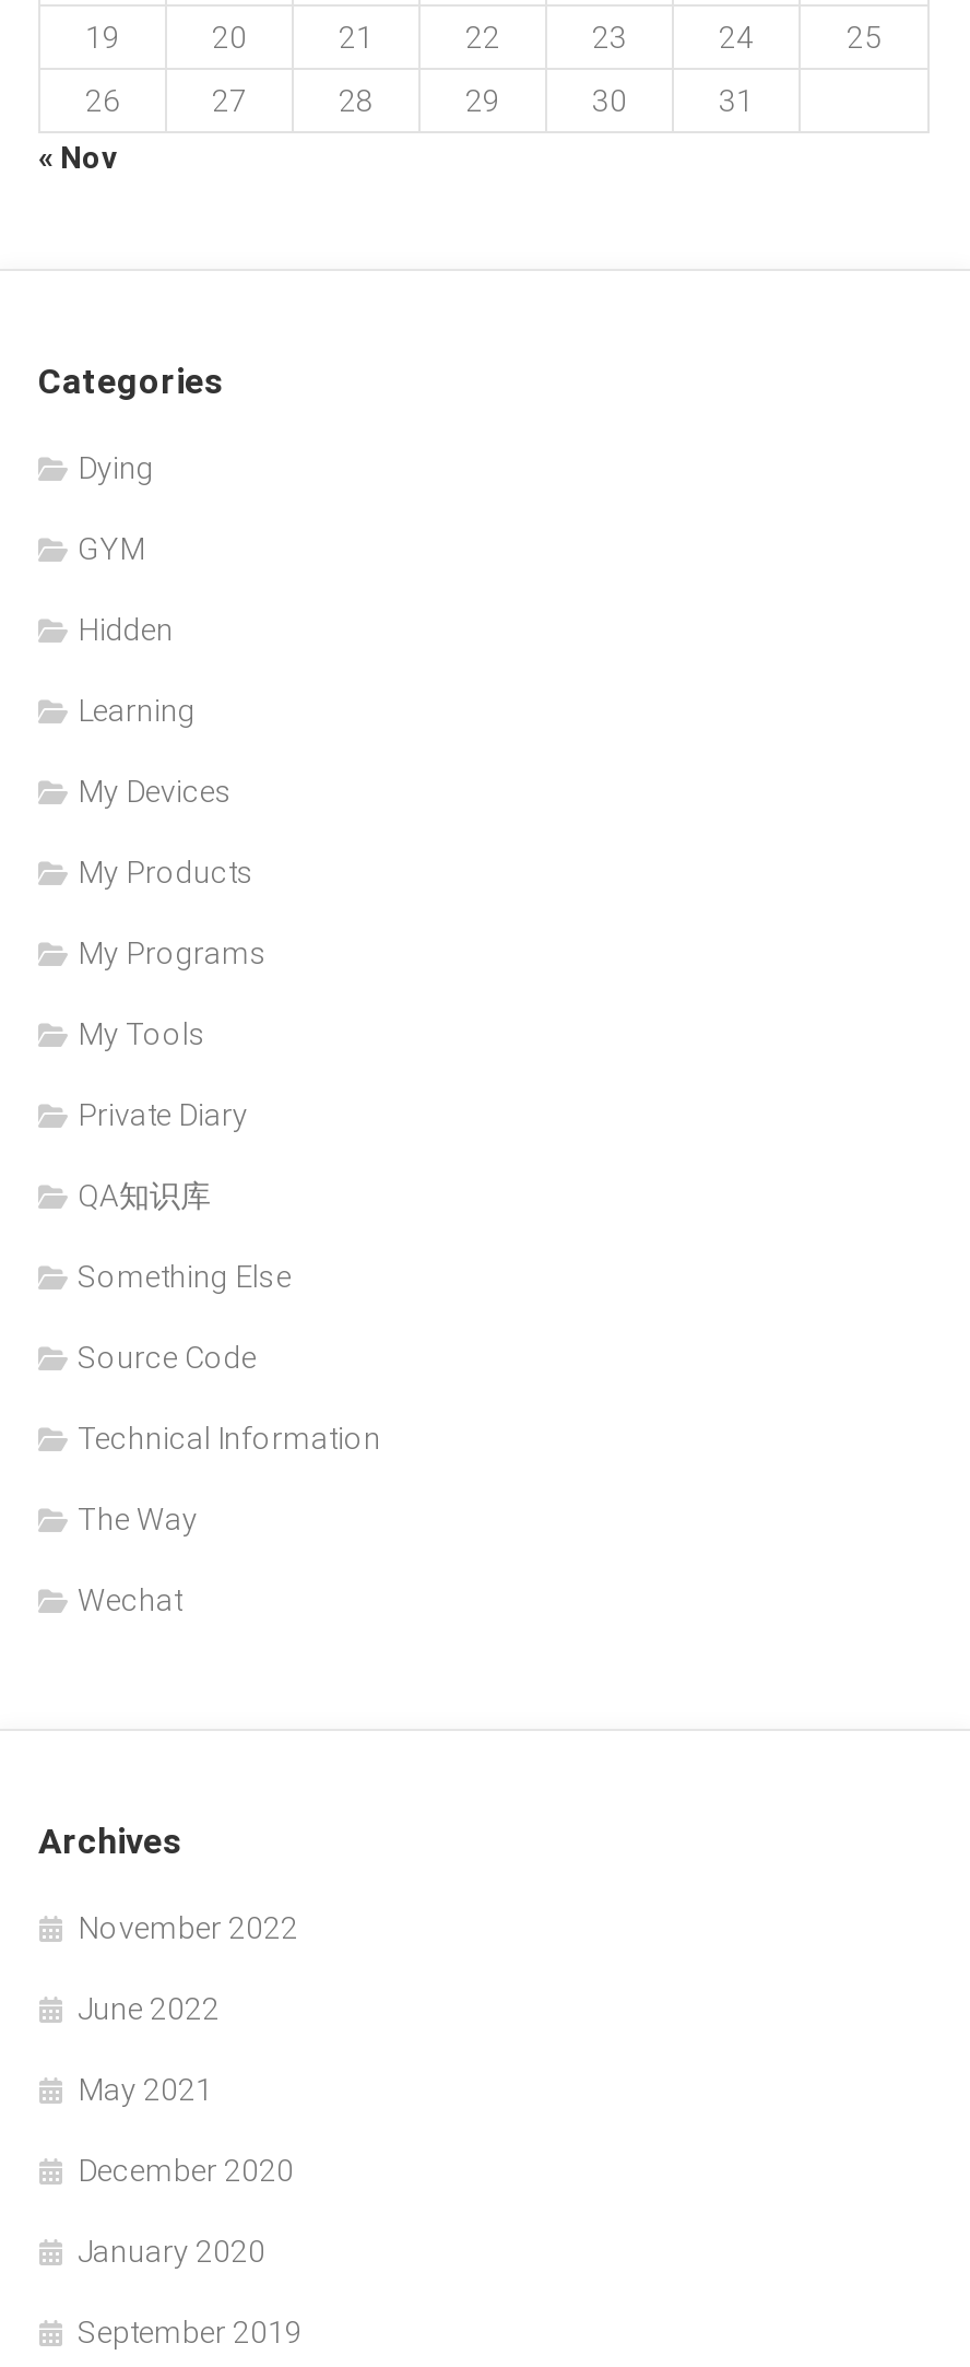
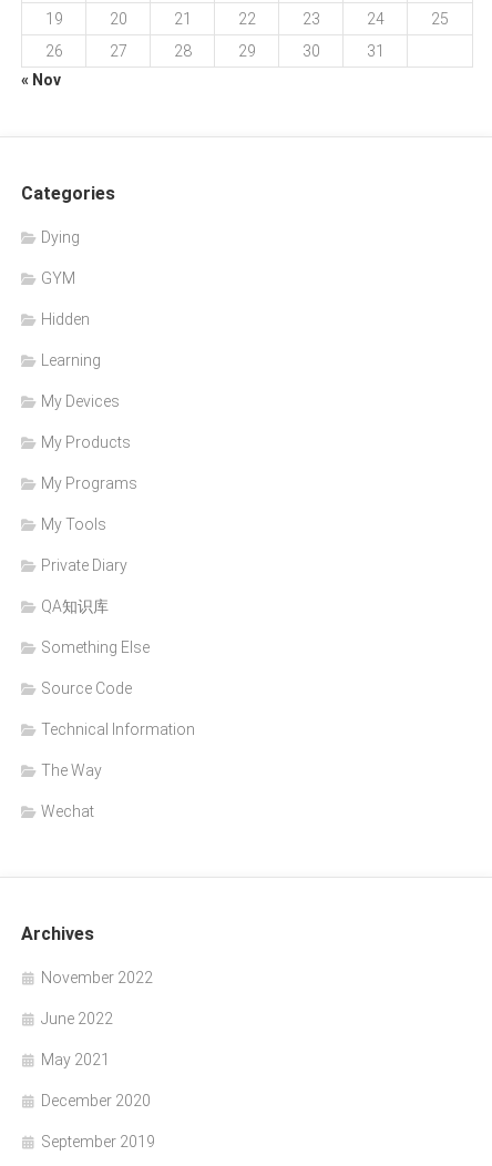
[78,2233,265,2268] January 2020 -> none

